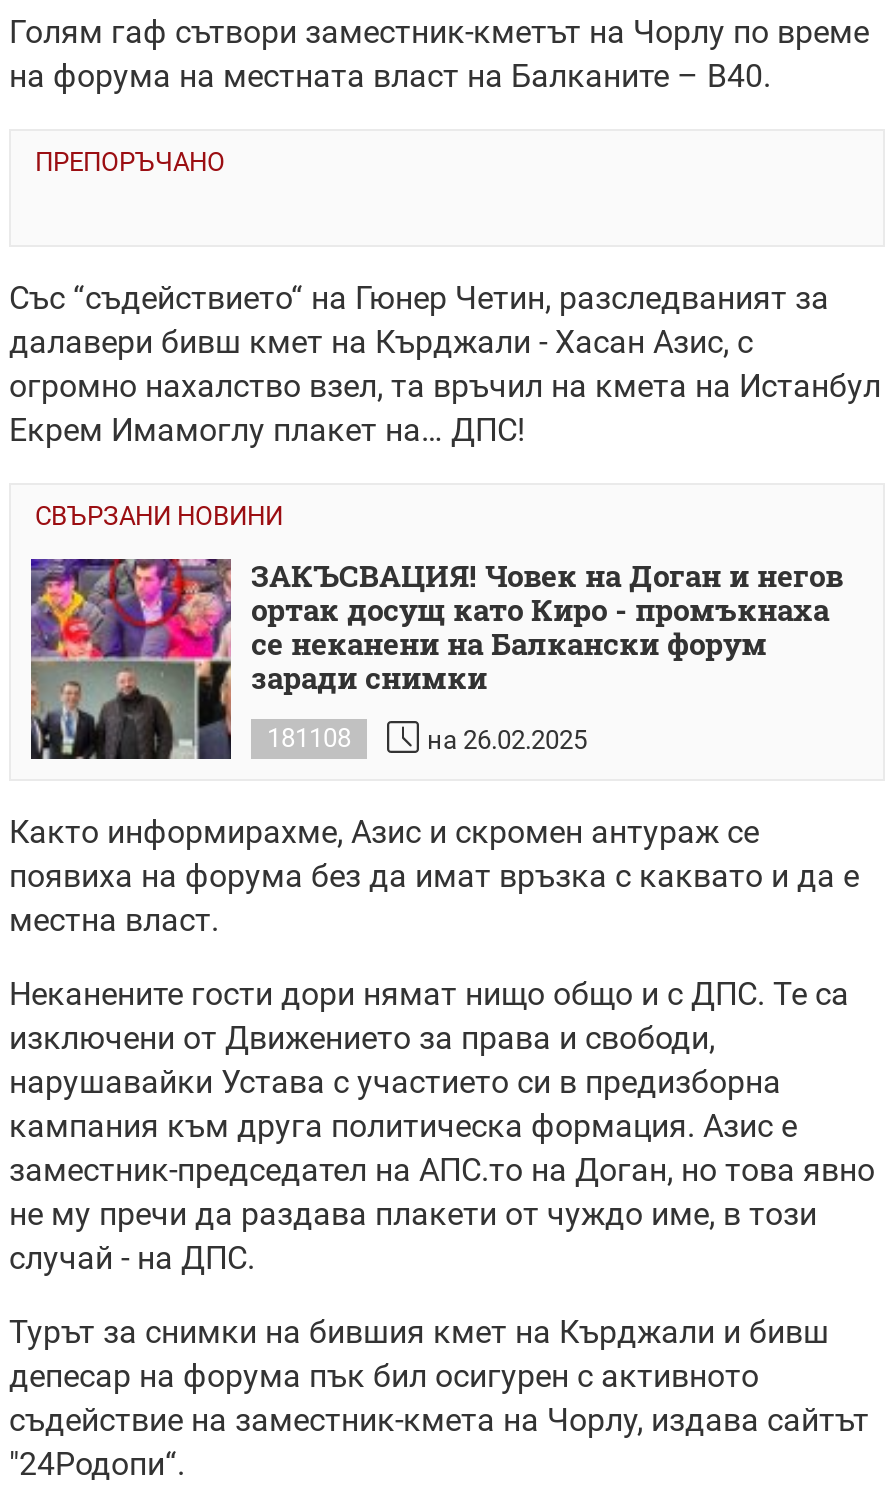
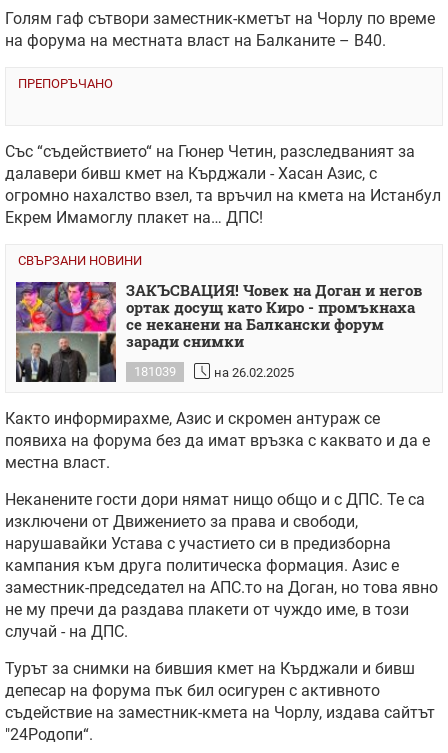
[267,723,351,753] 181108 -> [134,364,176,379] 181039

